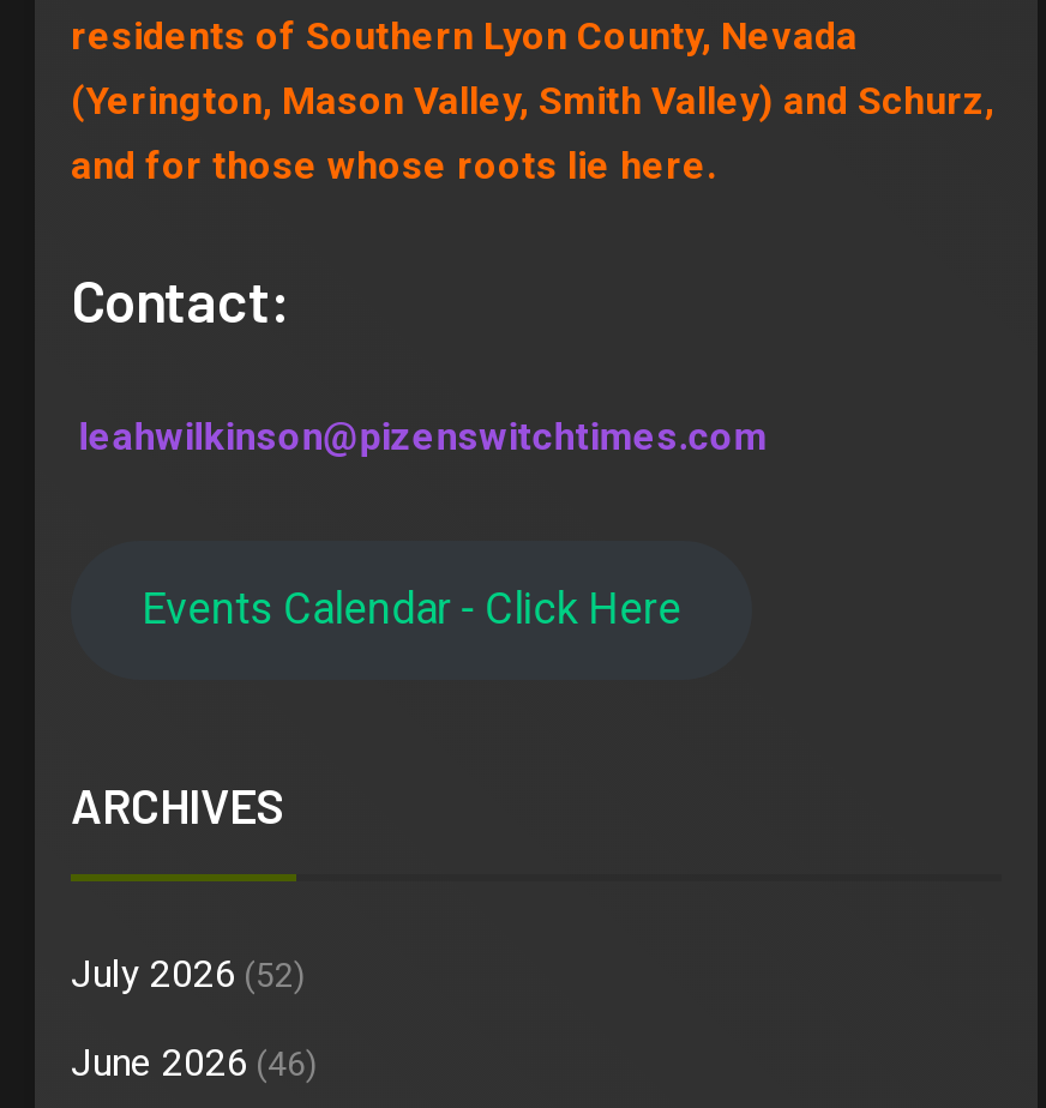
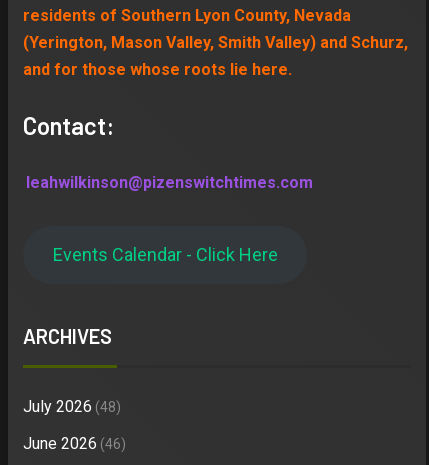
[71,950,306,996] July 2026 (52) -> [23,397,121,416] July 2026 (48)

